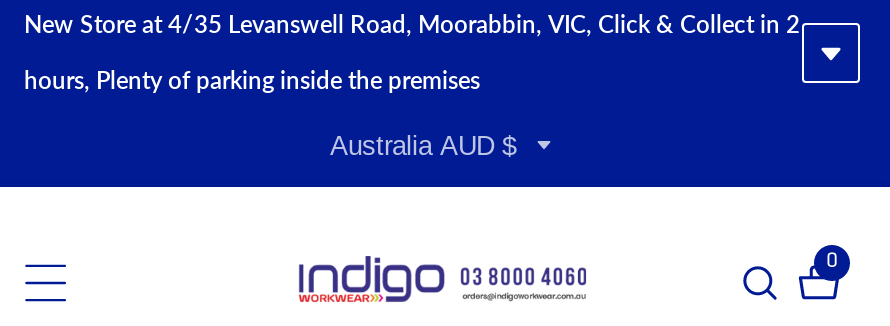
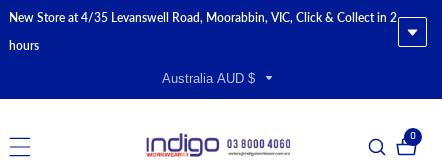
[24,65,480,95] hours, Plenty of parking inside the premises -> [9,38,39,53] hours

